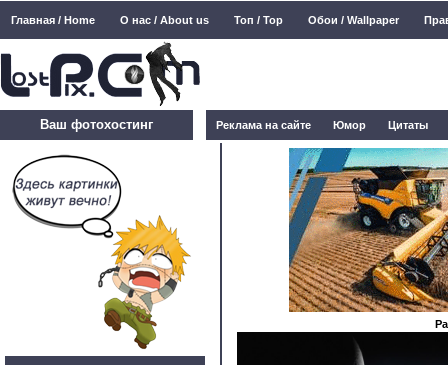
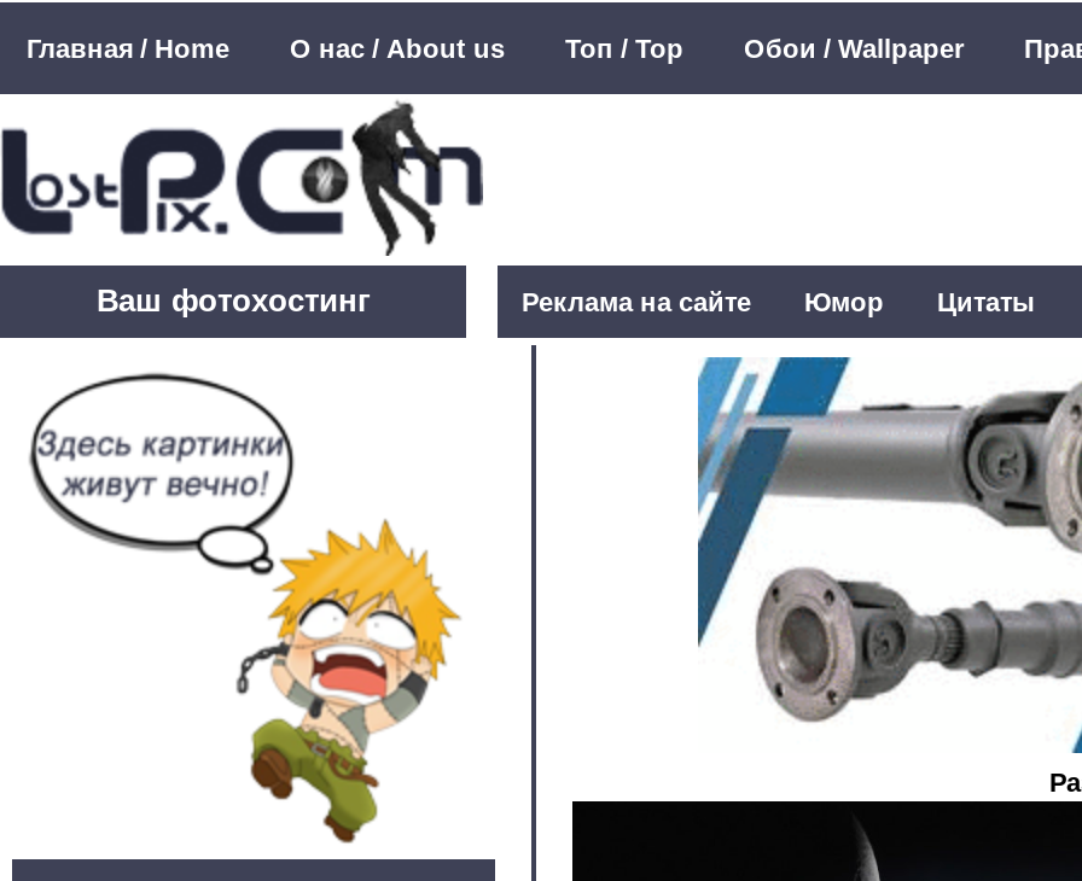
[288,147,445,313] [image] -> [698,357,1075,755] [image]

